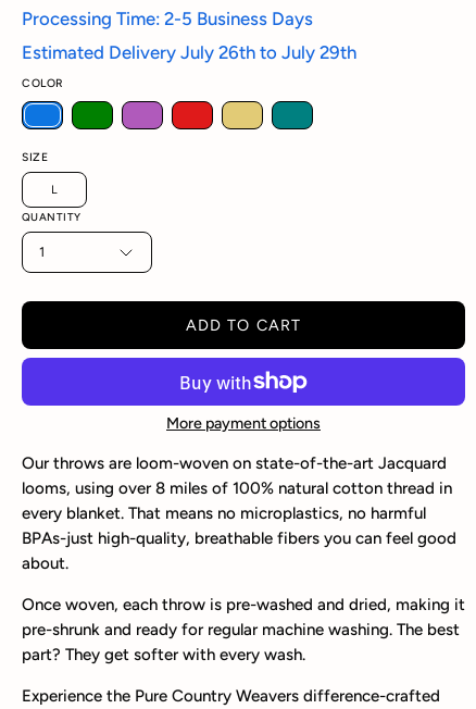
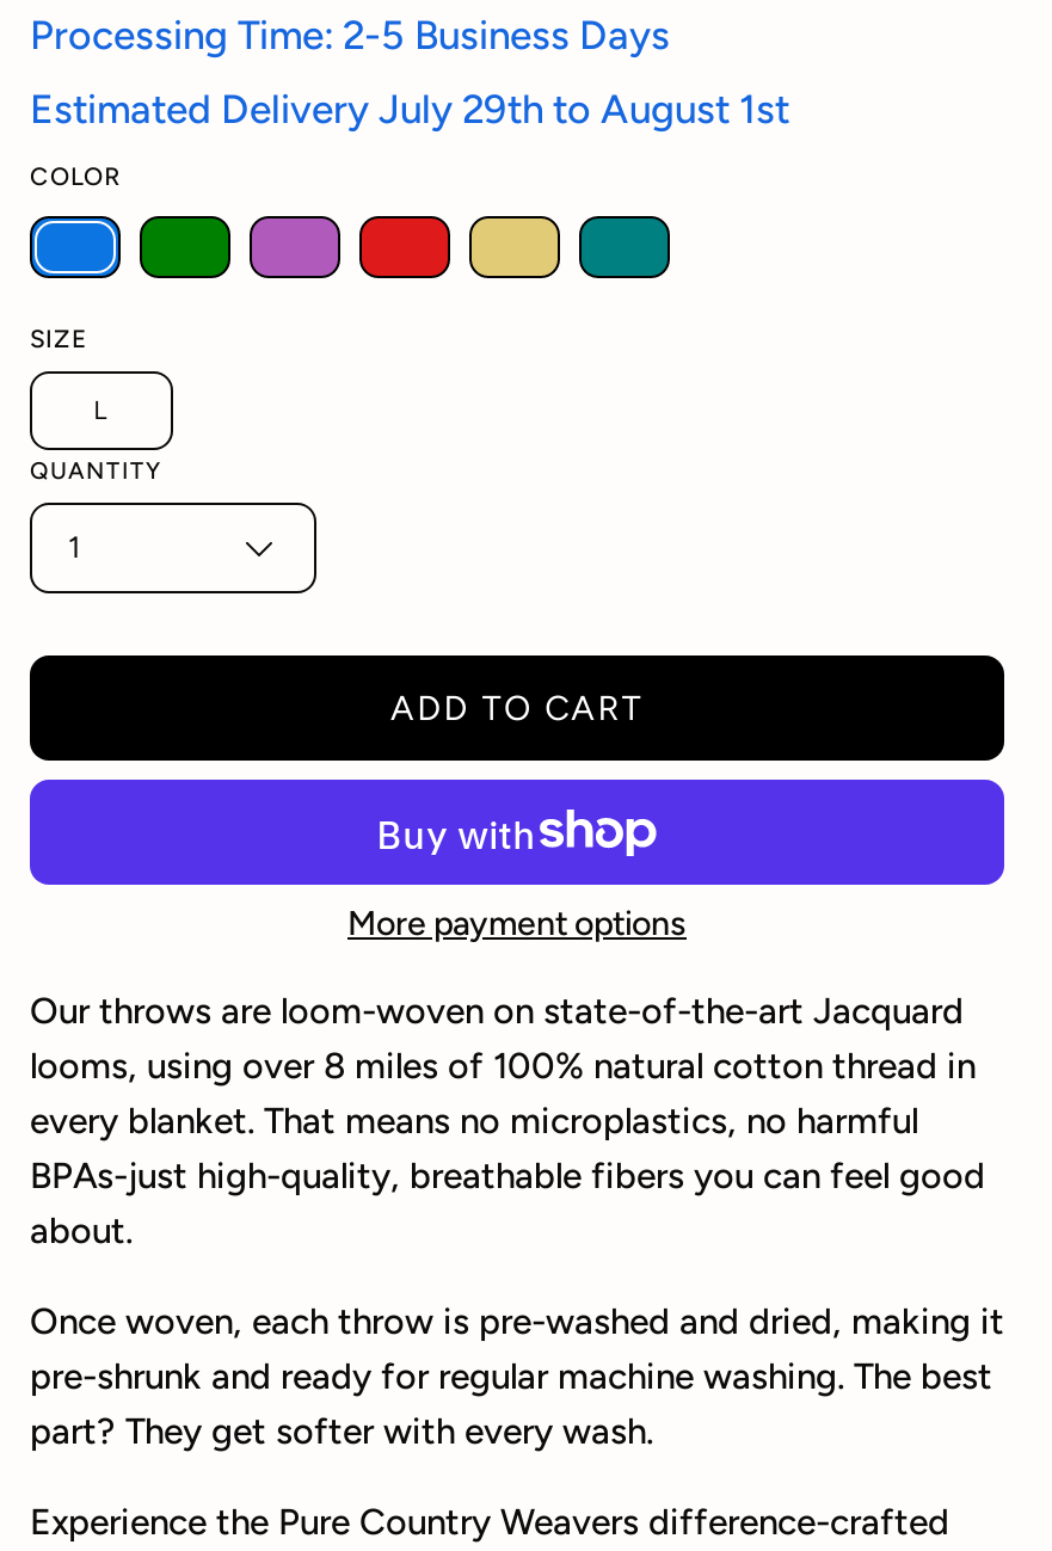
[22,41,356,63] Estimated Delivery July 26th to July 29th -> [30,85,789,133] Estimated Delivery July 29th to August 1st

